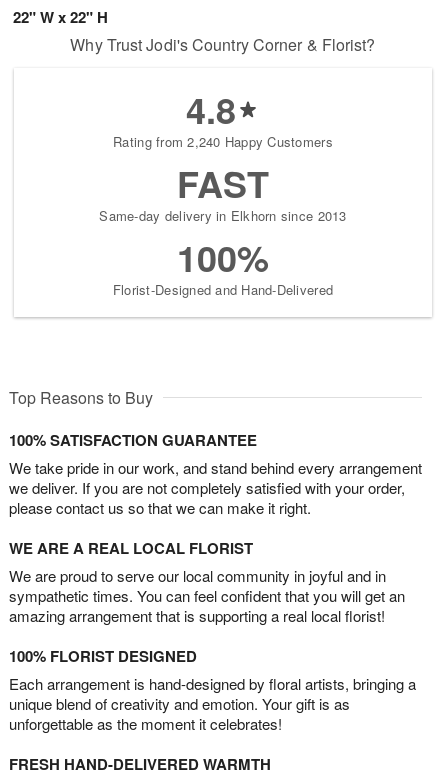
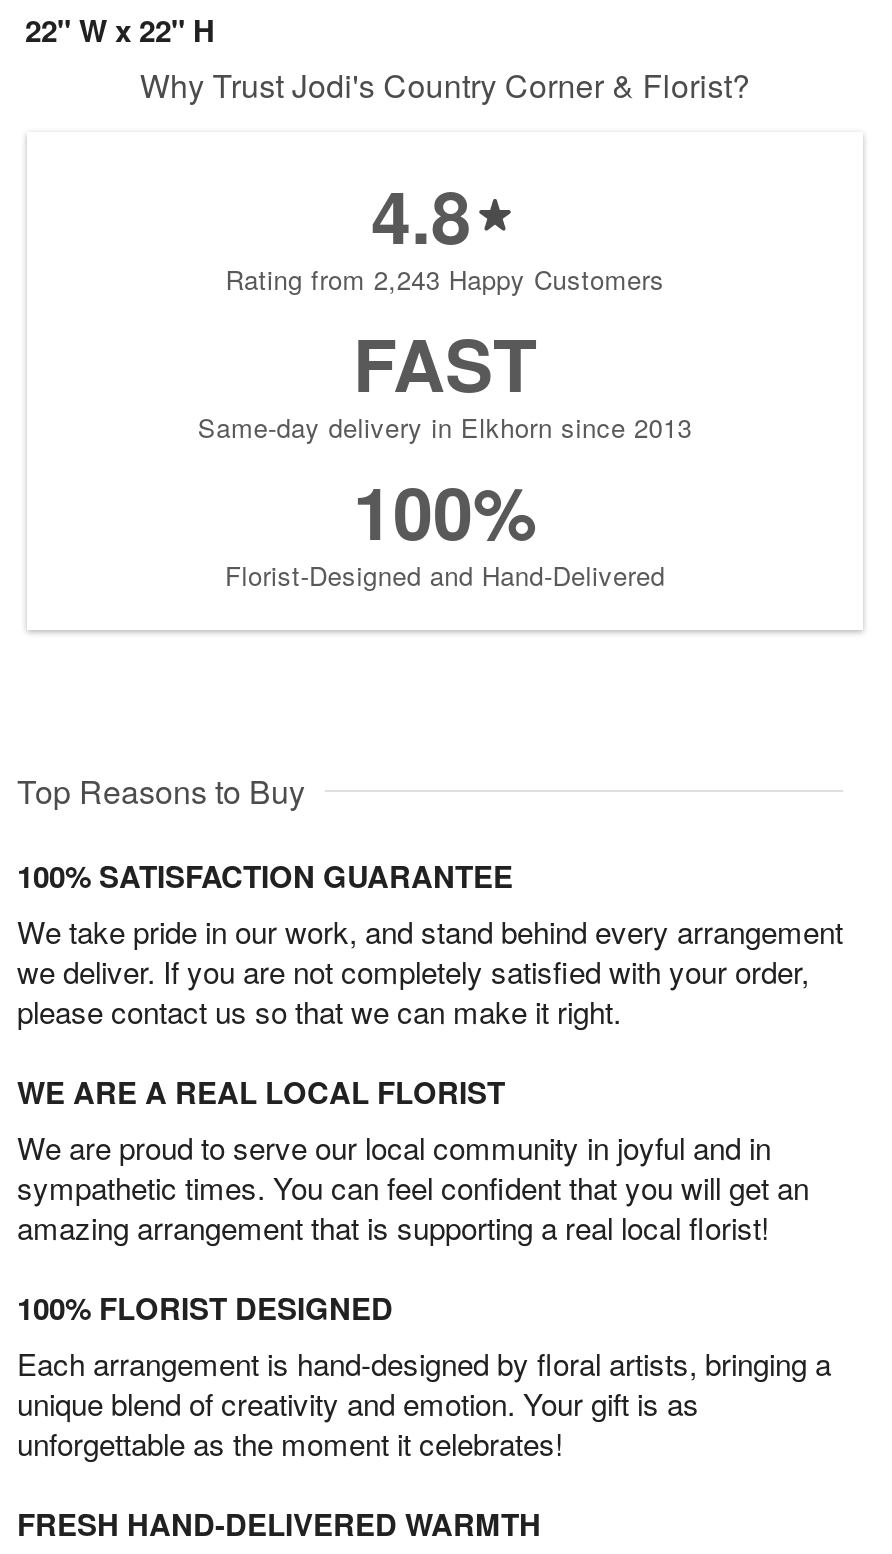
[113,132,333,151] Rating from 2,240 Happy Customers -> [225,261,665,299] Rating from 2,243 Happy Customers

